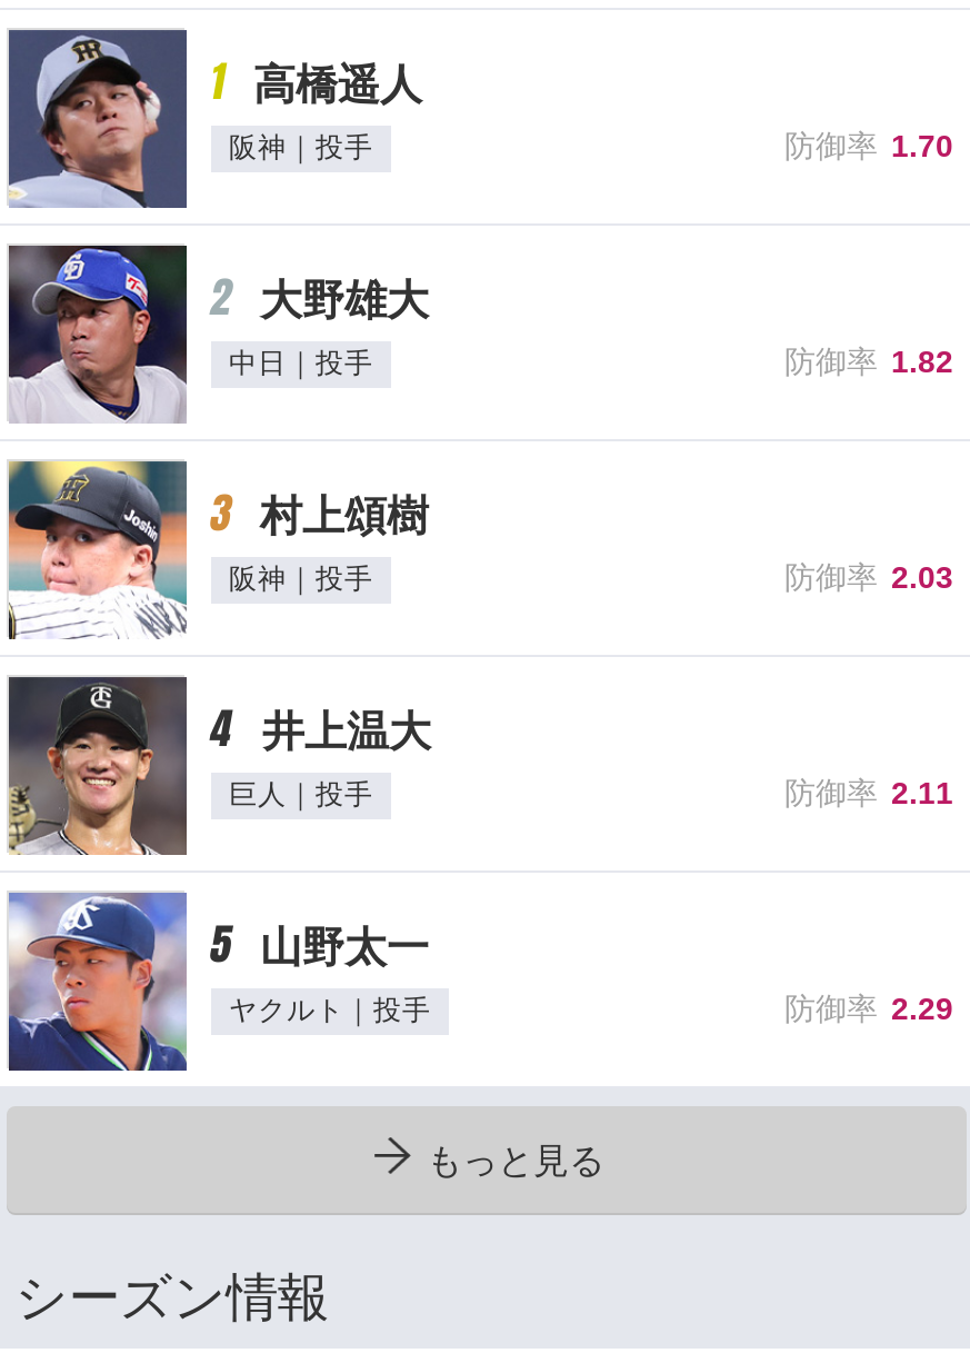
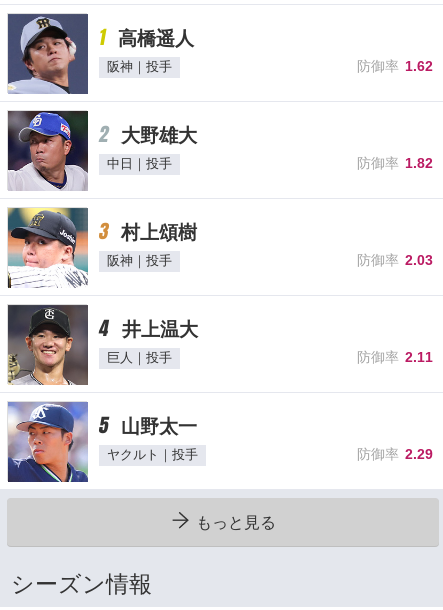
[784,128,953,163] 防御率 1.70 -> [357,58,433,74] 防御率 1.62

